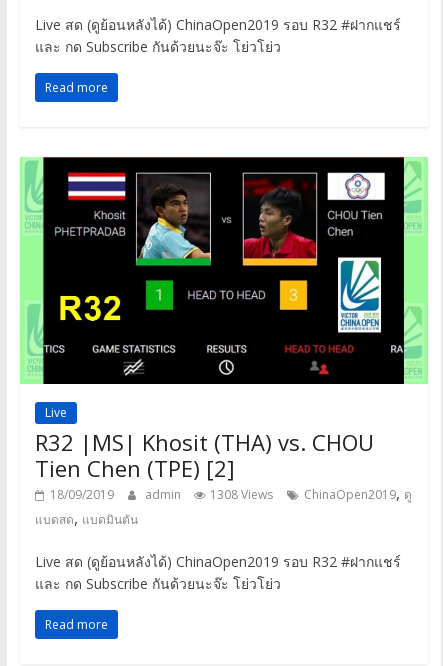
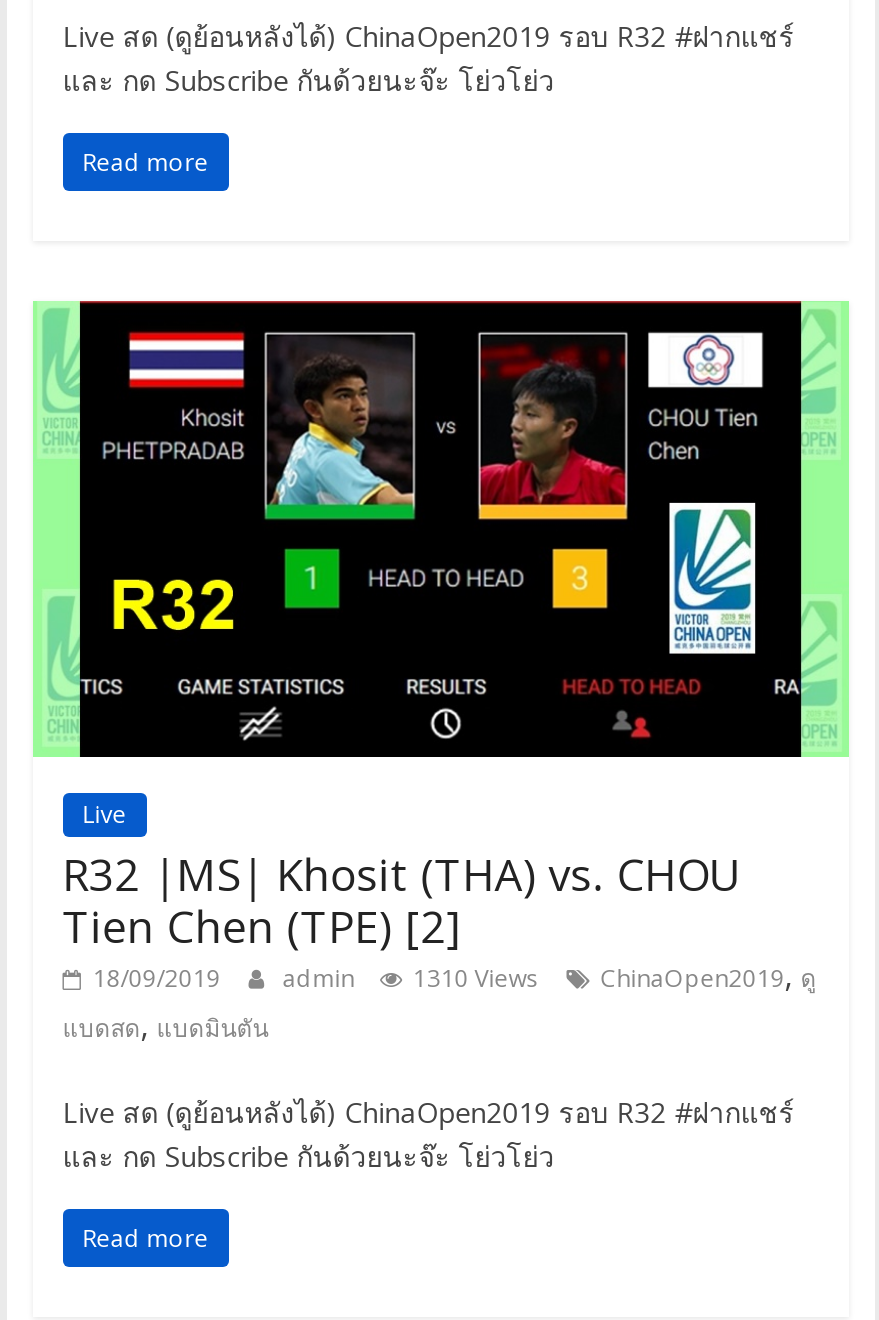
[50,482,412,504] 18/09/2019 admin 1308 Views ChinaOpen2019,ดู -> [93,952,817,996] 18/09/2019 admin 1310 Views ChinaOpen2019,ดู

